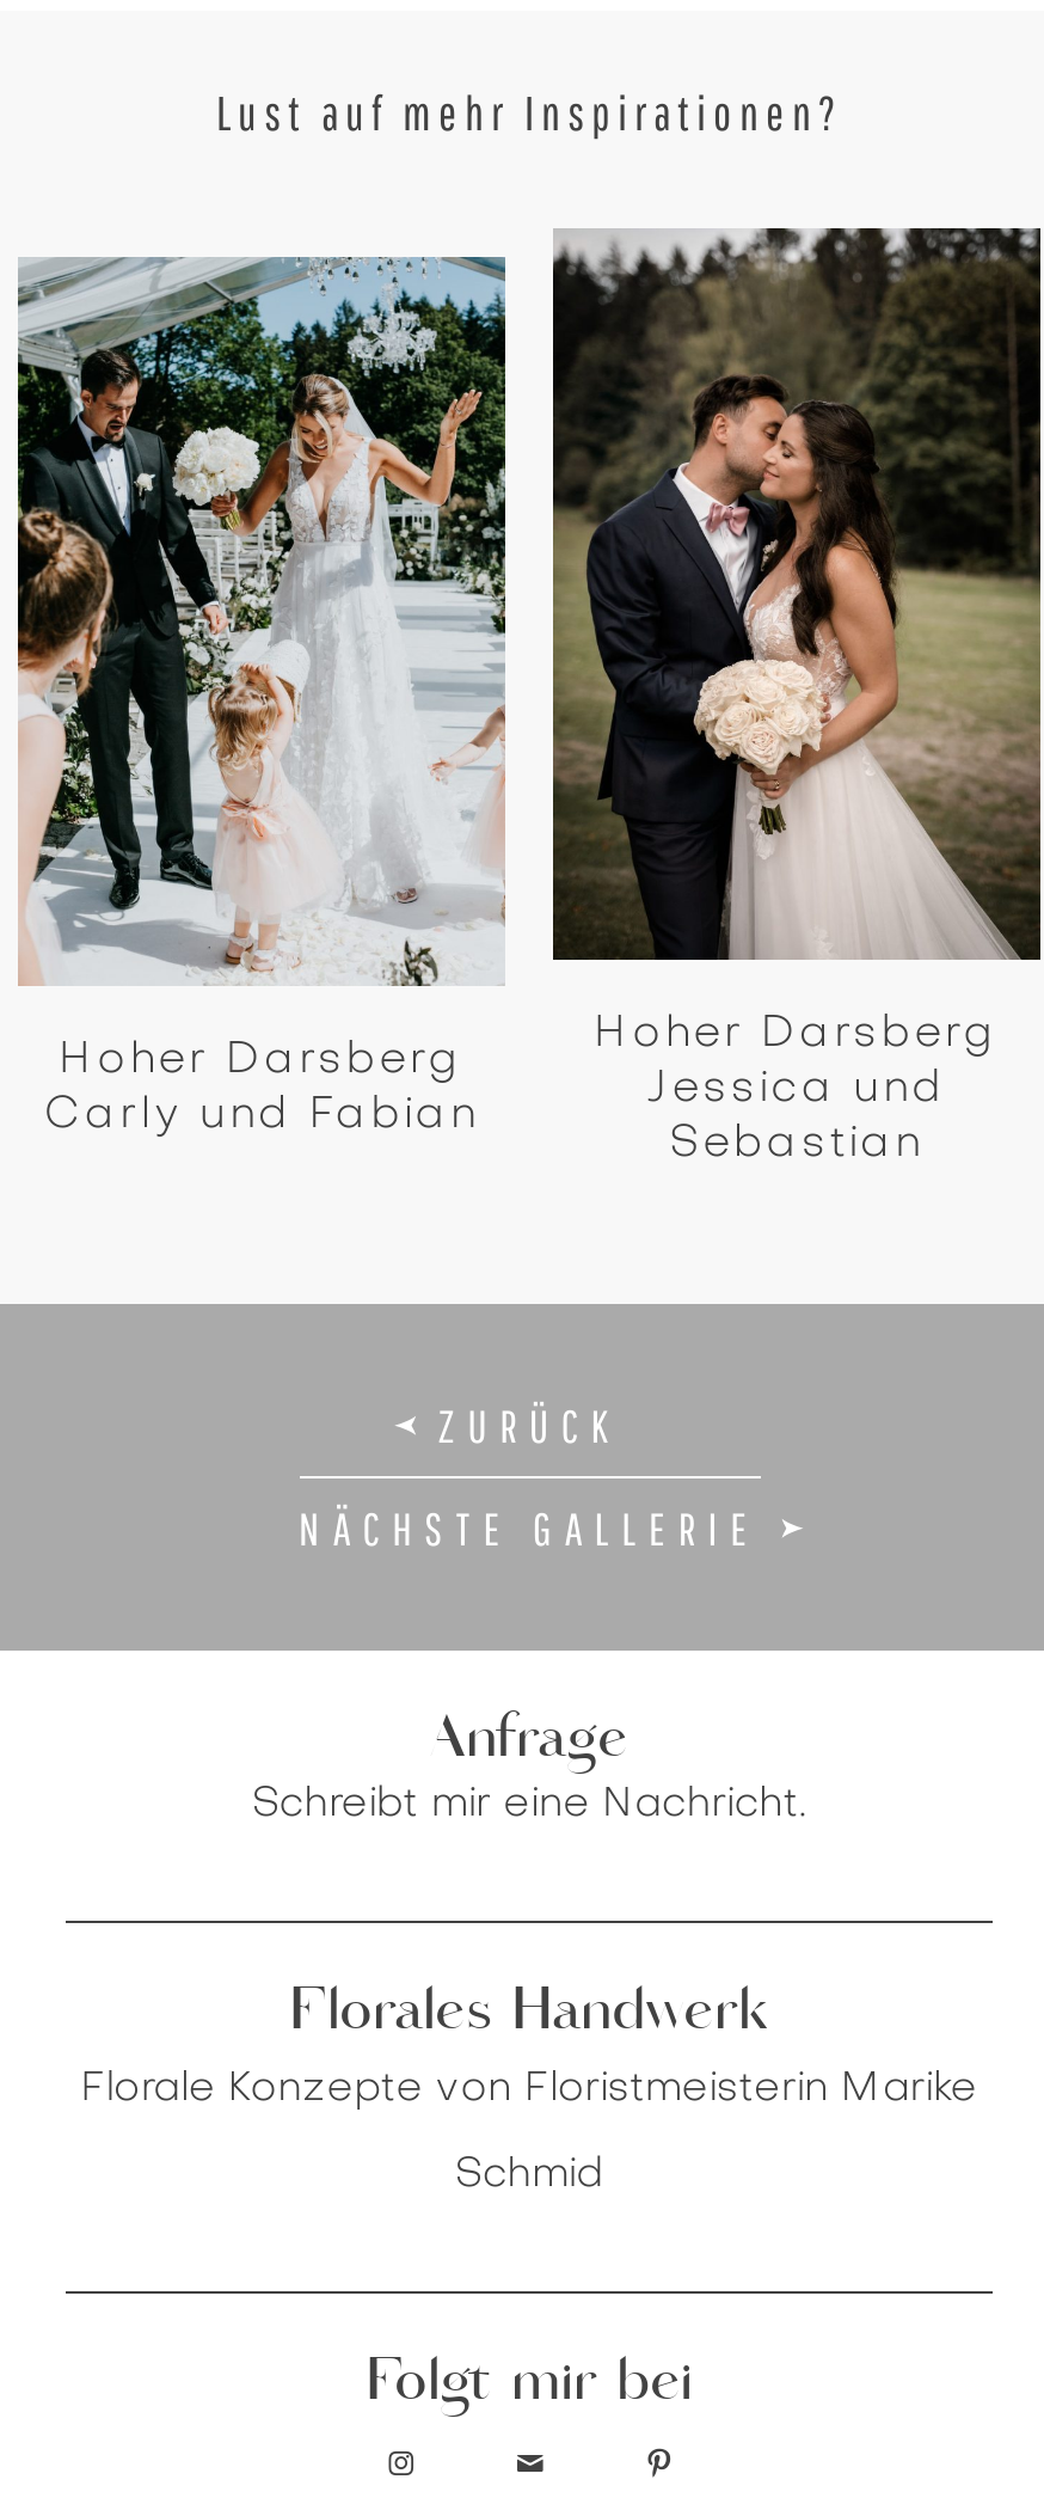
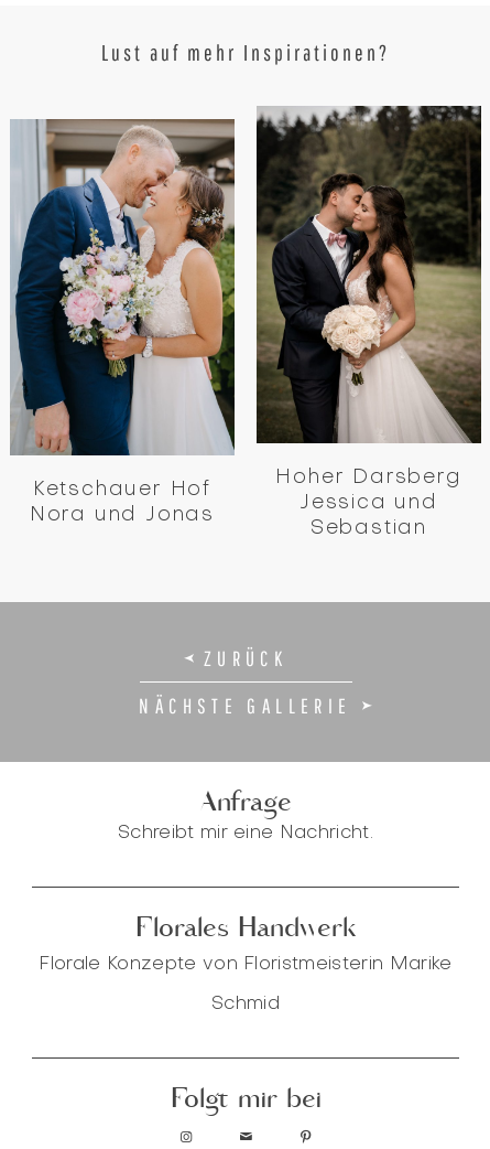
[16,257,508,1138] [image] | Hoher Darsberg | Carly und Fabian -> [10,119,236,525] [image] | Ketschauer Hof | Nora und Jonas

